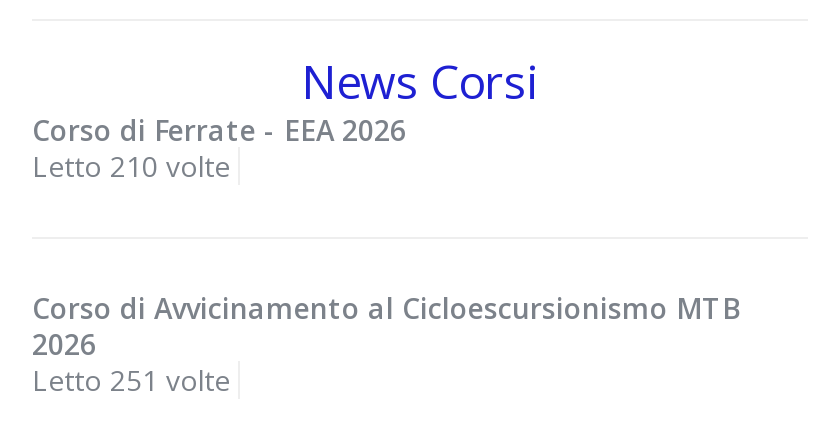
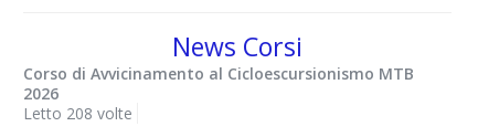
[32,112,406,186] Corso di Ferrate - EEA 2026 | Letto 210 volte -> none
[32,362,230,400] Letto 251 volte -> [23,103,132,124] Letto 208 volte

